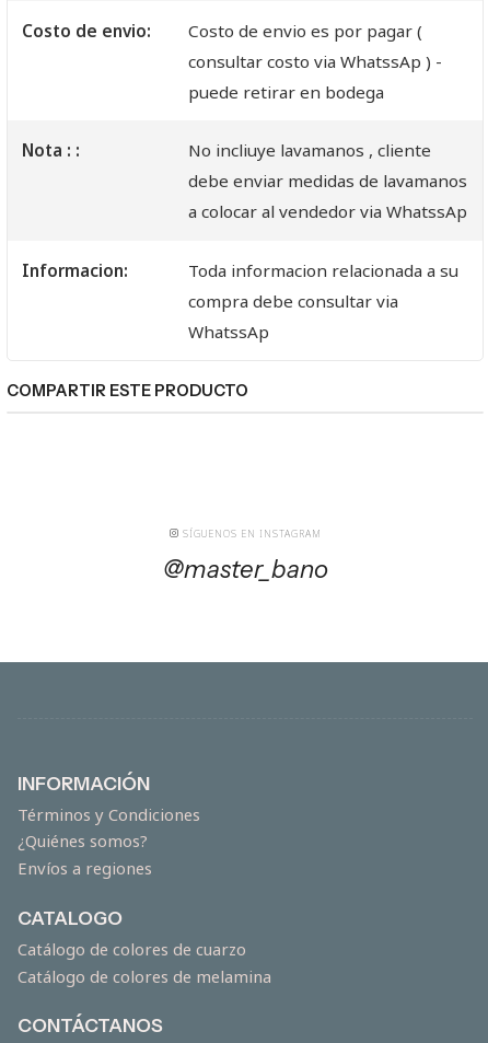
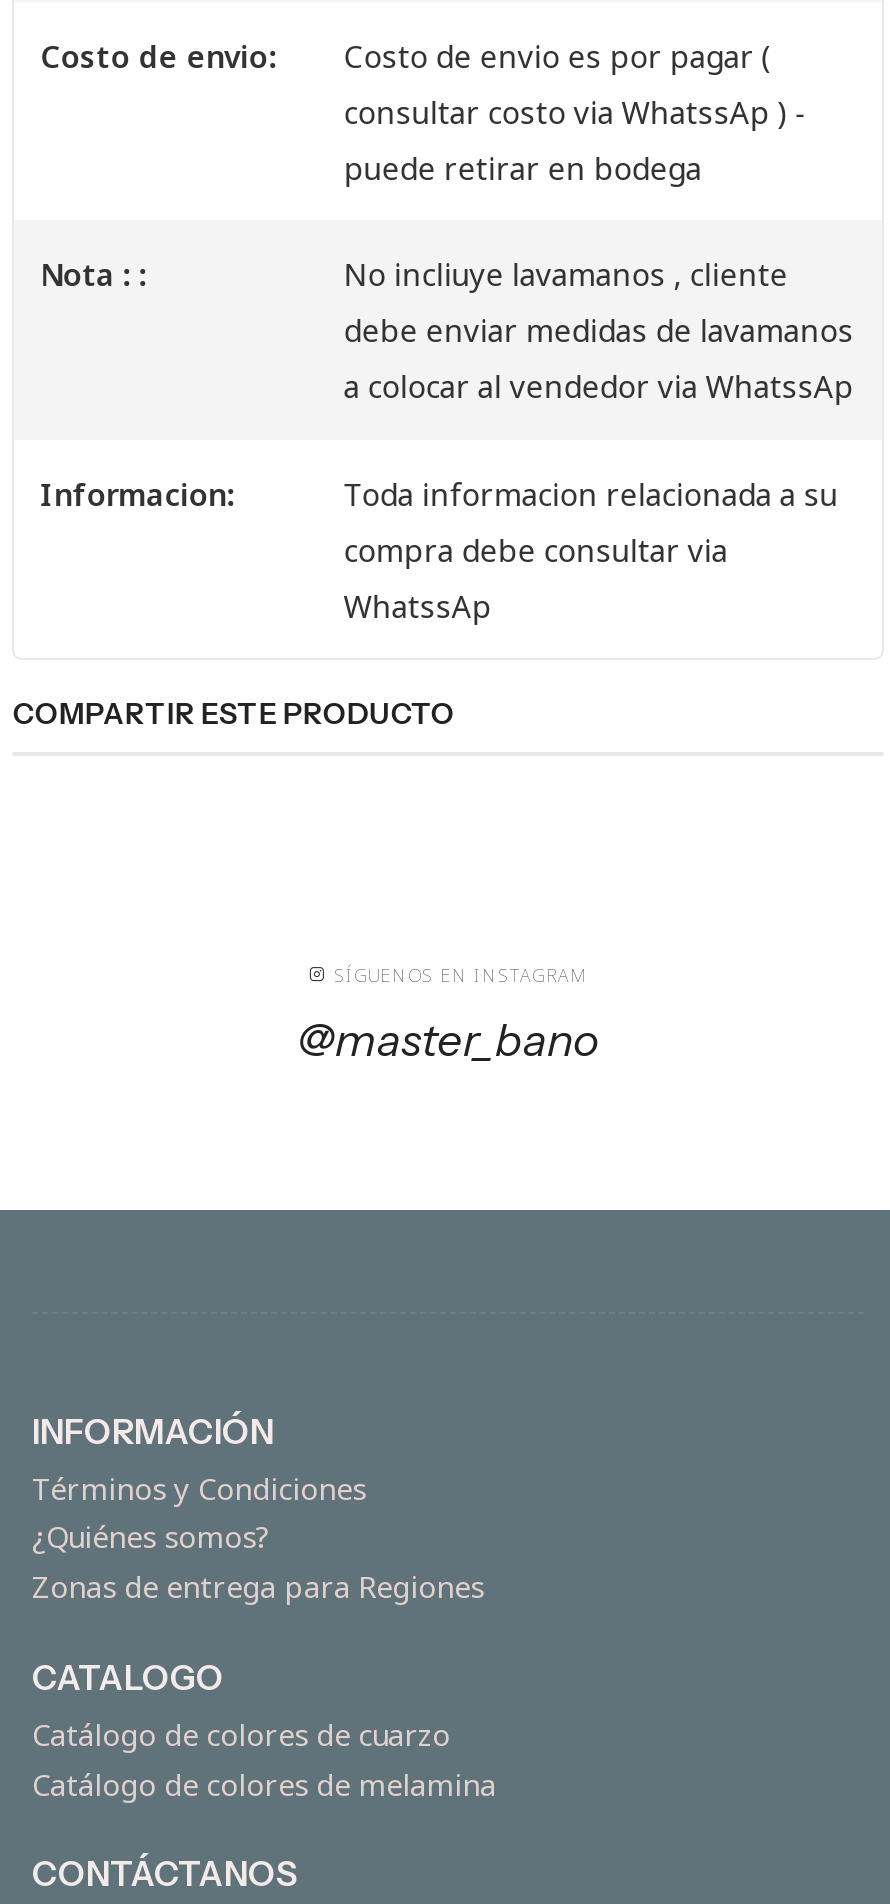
[17,857,152,879] Envíos a regiones -> [32,1566,484,1606] Zonas de entrega para Regiones

